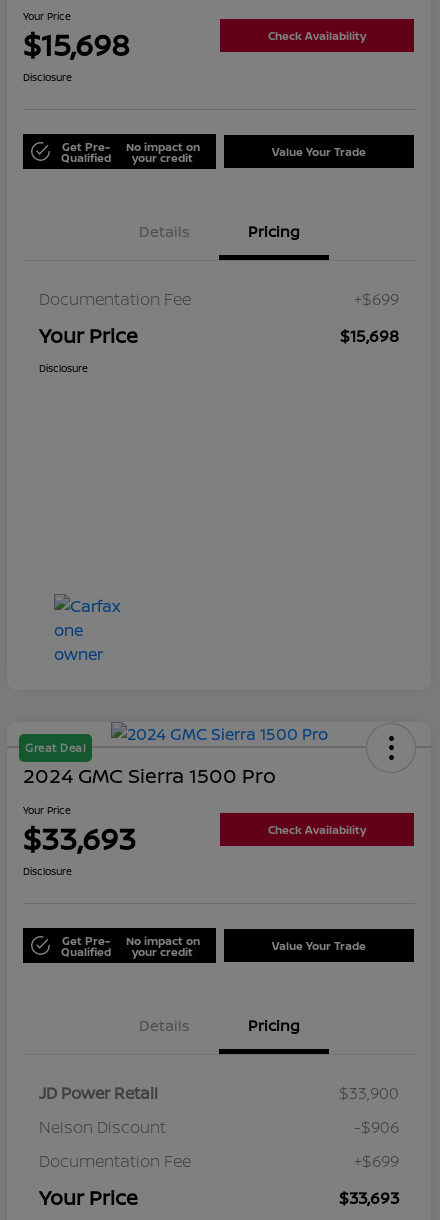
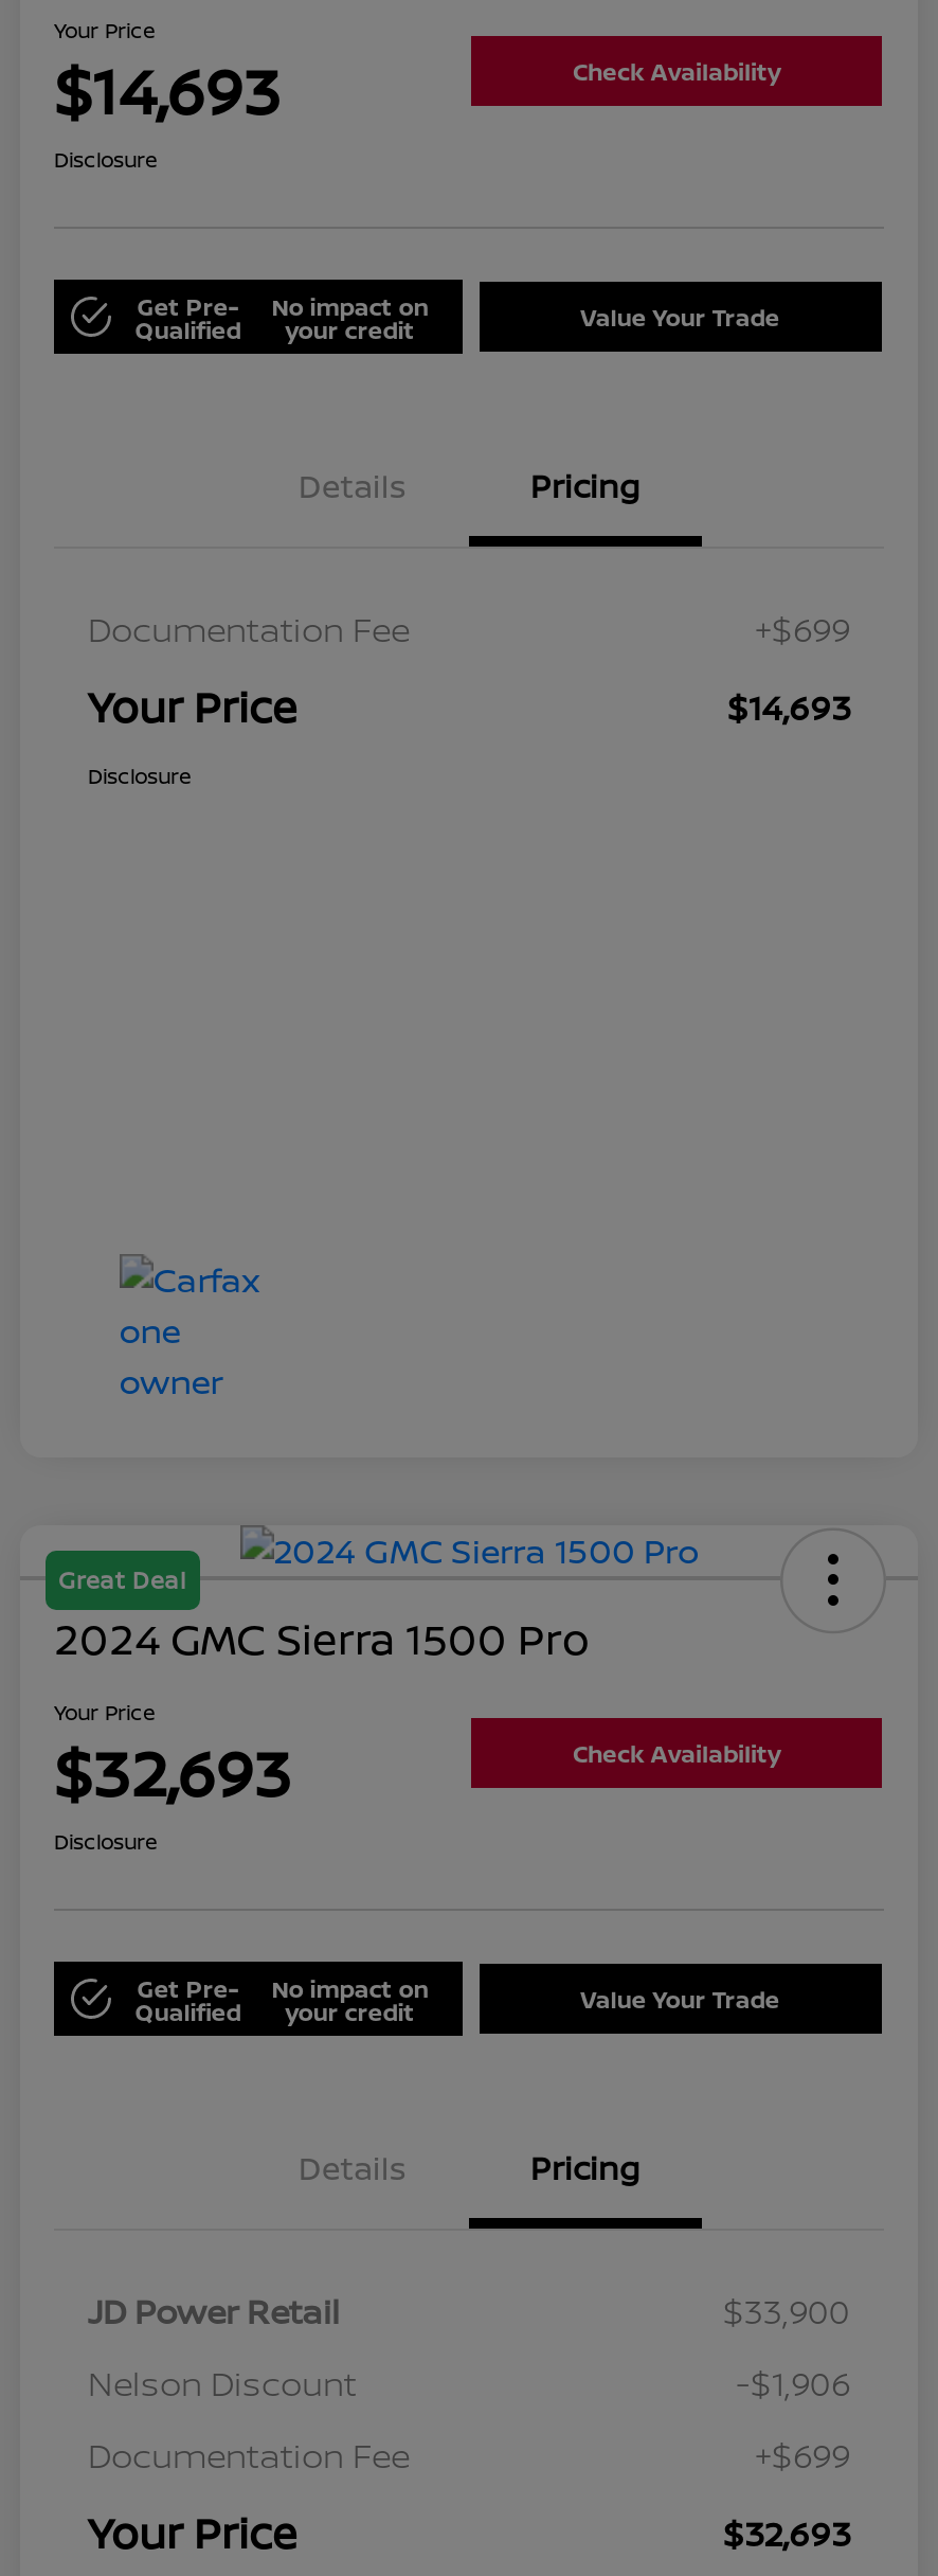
[23,24,130,65] $15,698 -> [54,47,281,134] $14,693
[340,325,399,347] $15,698 -> [727,685,850,731] $14,693
[23,818,136,859] $33,693 -> [54,1729,291,1816] $32,693
[354,1116,399,1138] -$906 -> [736,2360,850,2407] -$1,906
[339,1187,399,1209] $33,693 -> [723,2511,850,2557] $32,693

